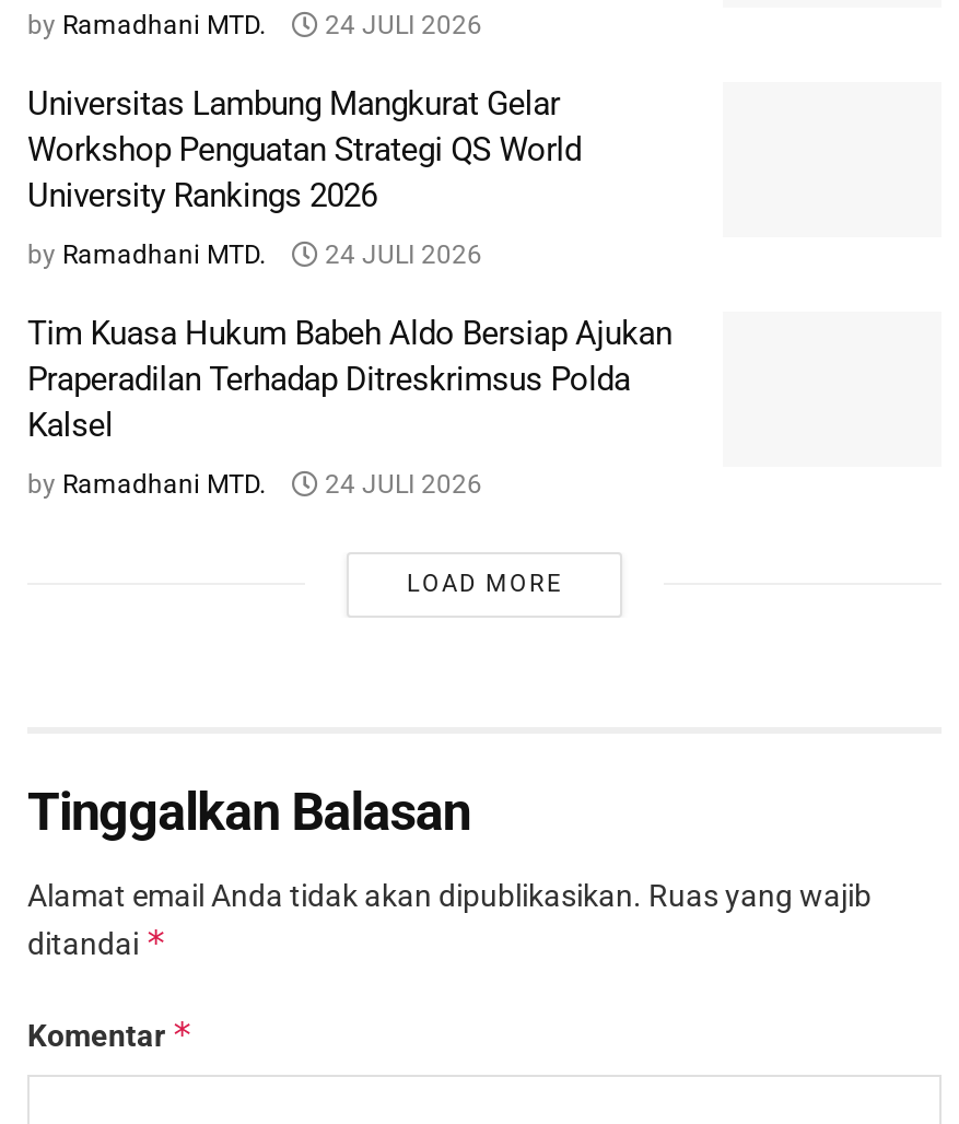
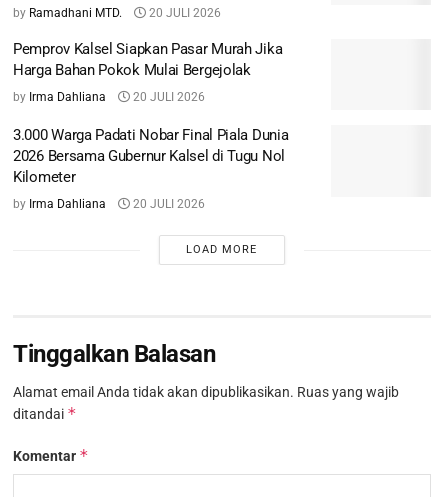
[27,9,482,40] by Ramadhani MTD. 24 JULI 2026 -> [13,6,221,20] by Ramadhani MTD. 20 JULI 2026
[27,84,581,215] Universitas Lambung Mangkurat Gelar | Workshop Penguatan Strategi QS World | University Rankings 2026 -> [13,40,282,79] Pemprov Kalsel Siapkan Pasar Murah Jika | Harga Bahan Pokok Mulai Bergejolak
[27,239,482,270] by Ramadhani MTD. | 24 JULI 2026 -> [13,90,205,104] by Irma Dahliana | 20 JULI 2026
[27,313,672,445] Tim Kuasa Hukum Babeh Aldo Bersiap Ajukan | Praperadilan Terhadap Ditreskrimsus Polda | Kalsel -> [13,126,288,186] 3.000 Warga Padati Nobar Final Piala Dunia | 2026 Bersama Gubernur Kalsel di Tugu Nol | Kilometer
[27,469,482,499] by Ramadhani MTD. | 24 JULI 2026 -> [13,197,205,211] by Irma Dahliana | 20 JULI 2026

